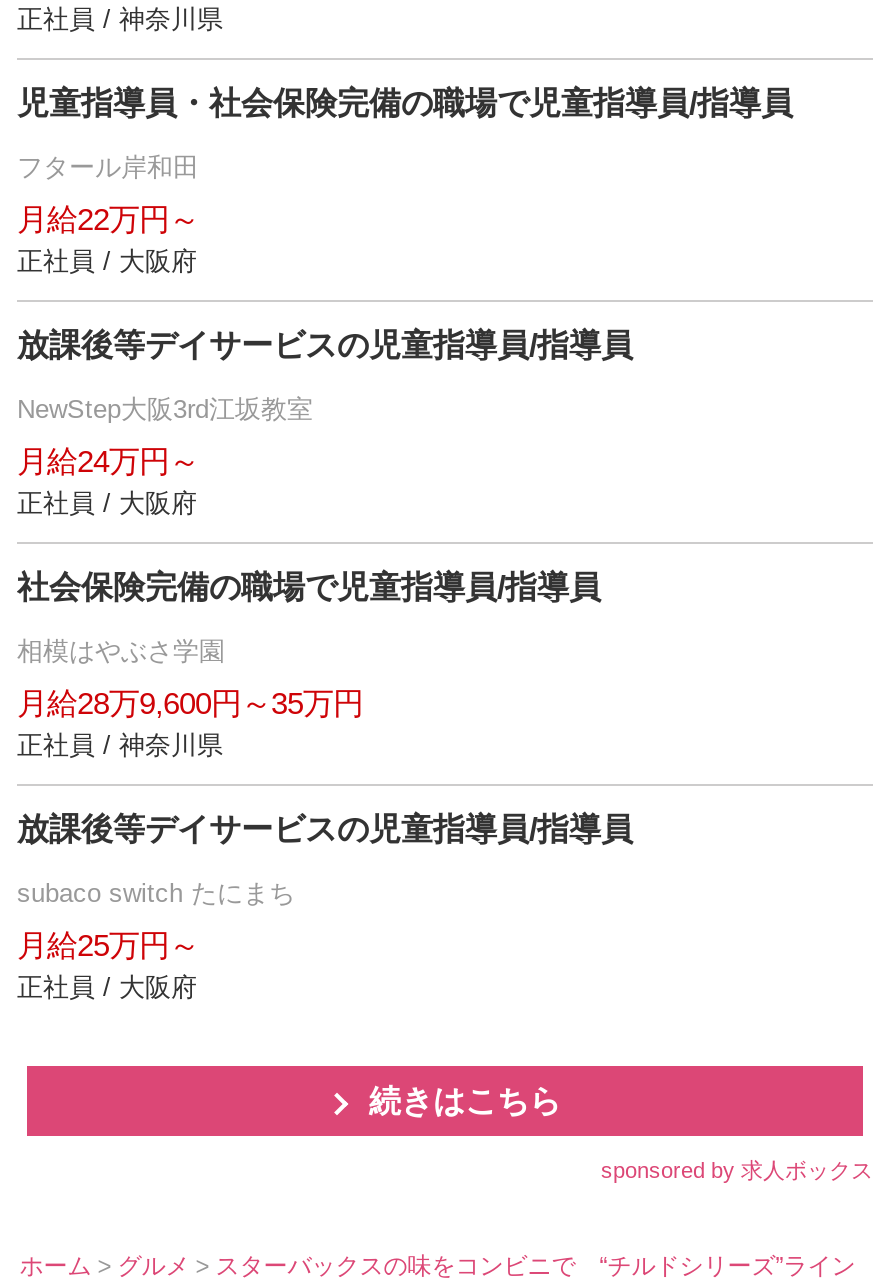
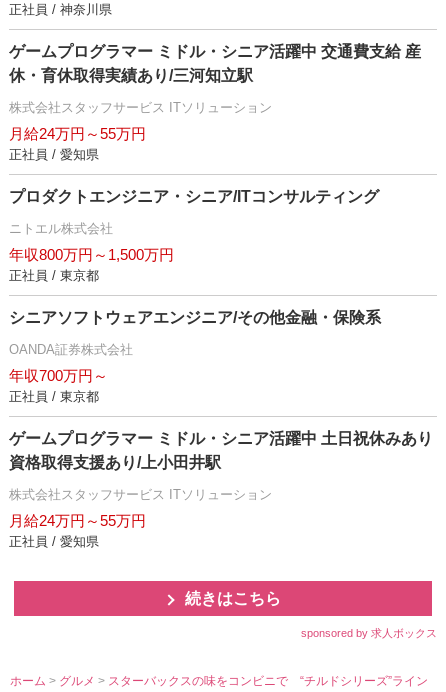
[17,87,793,121] 児童指導員・社会保険完備の職場で児童指導員/指導員 -> [9,43,421,84] ゲームプログラマー ミドル・シニア活躍中 交通費支給 産 | 休・育休取得実績あり/三河知立駅
[17,153,199,183] フタール岸和田 -> [9,100,272,115] 株式会社スタッフサービス ITソリューション
[17,203,199,277] 月給22万円～ | 正社員 / 大阪府 -> [9,125,146,162] 月給24万円～55万円 | 正社員 / 愛知県
[17,329,633,363] 放課後等デイサービスの児童指導員/指導員 -> [9,188,379,205] プロダクトエンジニア・シニア/ITコンサルティング
[17,395,313,425] NewStep大阪3rd江坂教室 -> [9,221,113,236] ニトエル株式会社
[17,445,199,519] 月給24万円～ | 正社員 / 大阪府 -> [9,246,174,283] 年収800万円～1,500万円 | 正社員 / 東京都
[17,571,601,605] 社会保険完備の職場で児童指導員/指導員 -> [9,309,381,326] シニアソフトウェアエンジニア/その他金融・保険系
[17,637,225,667] 相模はやぶさ学園 -> [9,342,133,357] OANDA証券株式会社
[17,687,363,761] 月給28万9,600円～35万円 | 正社員 / 神奈川県 -> [9,367,108,404] 年収700万円～ | 正社員 / 東京都
[17,813,633,847] 放課後等デイサービスの児童指導員/指導員 -> [9,430,433,471] ゲームプログラマー ミドル・シニア活躍中 土日祝休みあり | 資格取得支援あり/上小田井駅
[17,879,295,909] subaco switch たにまち -> [9,487,272,502] 株式会社スタッフサービス ITソリューション
[17,929,199,1003] 月給25万円～ | 正社員 / 大阪府 -> [9,512,146,549] 月給24万円～55万円 | 正社員 / 愛知県

